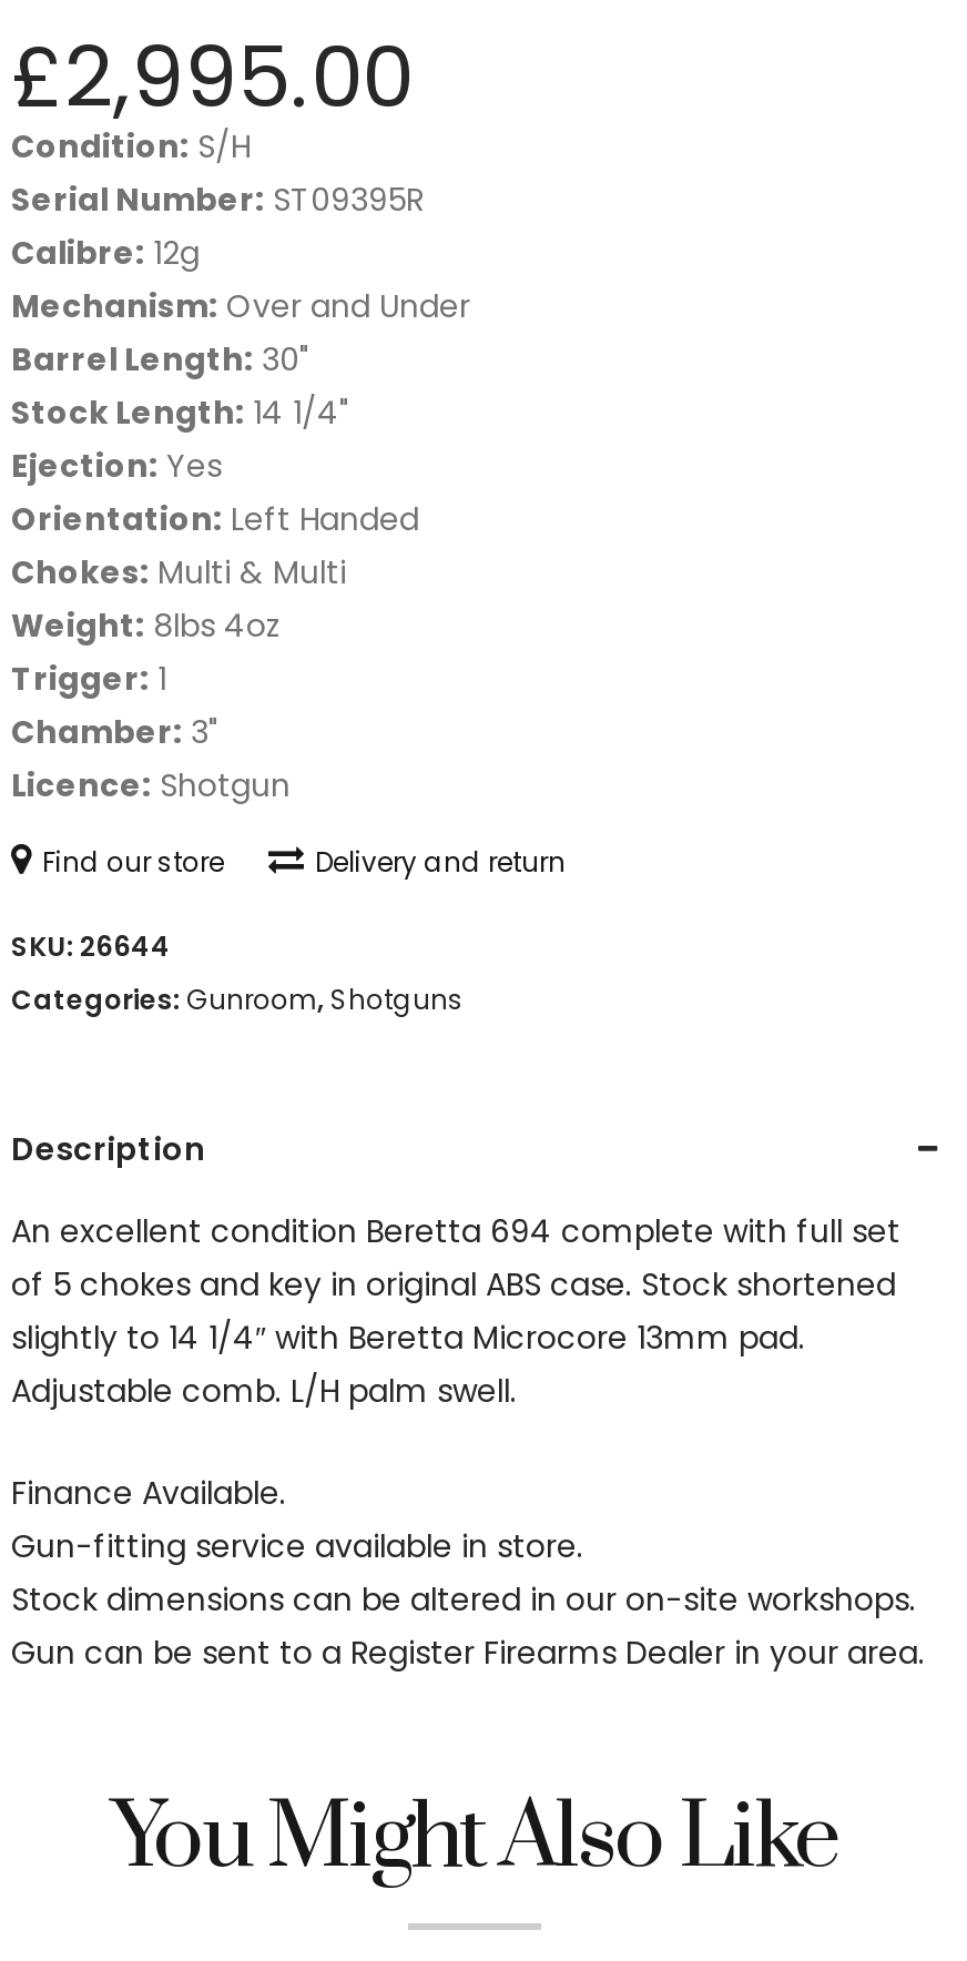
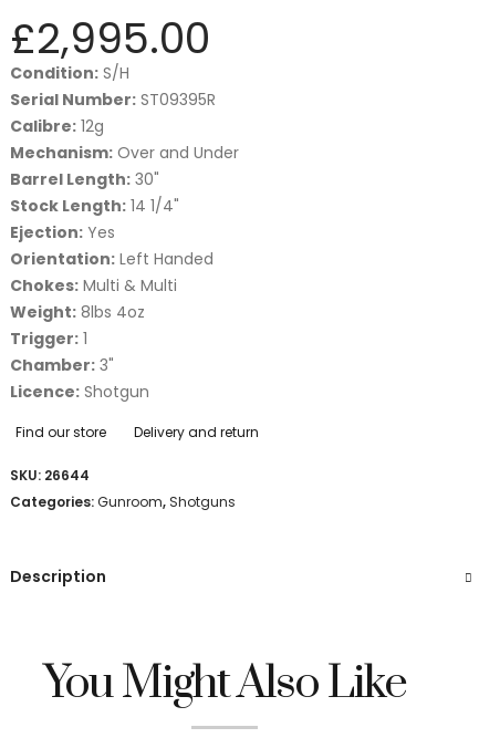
[11,1208,925,1674] An excellent condition Beretta 694 complete with full set | of 5 chokes and key in original ABS case. Stock shortened | slightly to 14 1/4″ with Beretta Microcore 13mm pad. | Adjustable comb. L/H palm swell. | Finance Available. | Gun-fitting service available in store. | Stock dimensions can be altered in our on-site workshops. | Gun can be sent to a Register Firearms Dealer in your area. -> none

